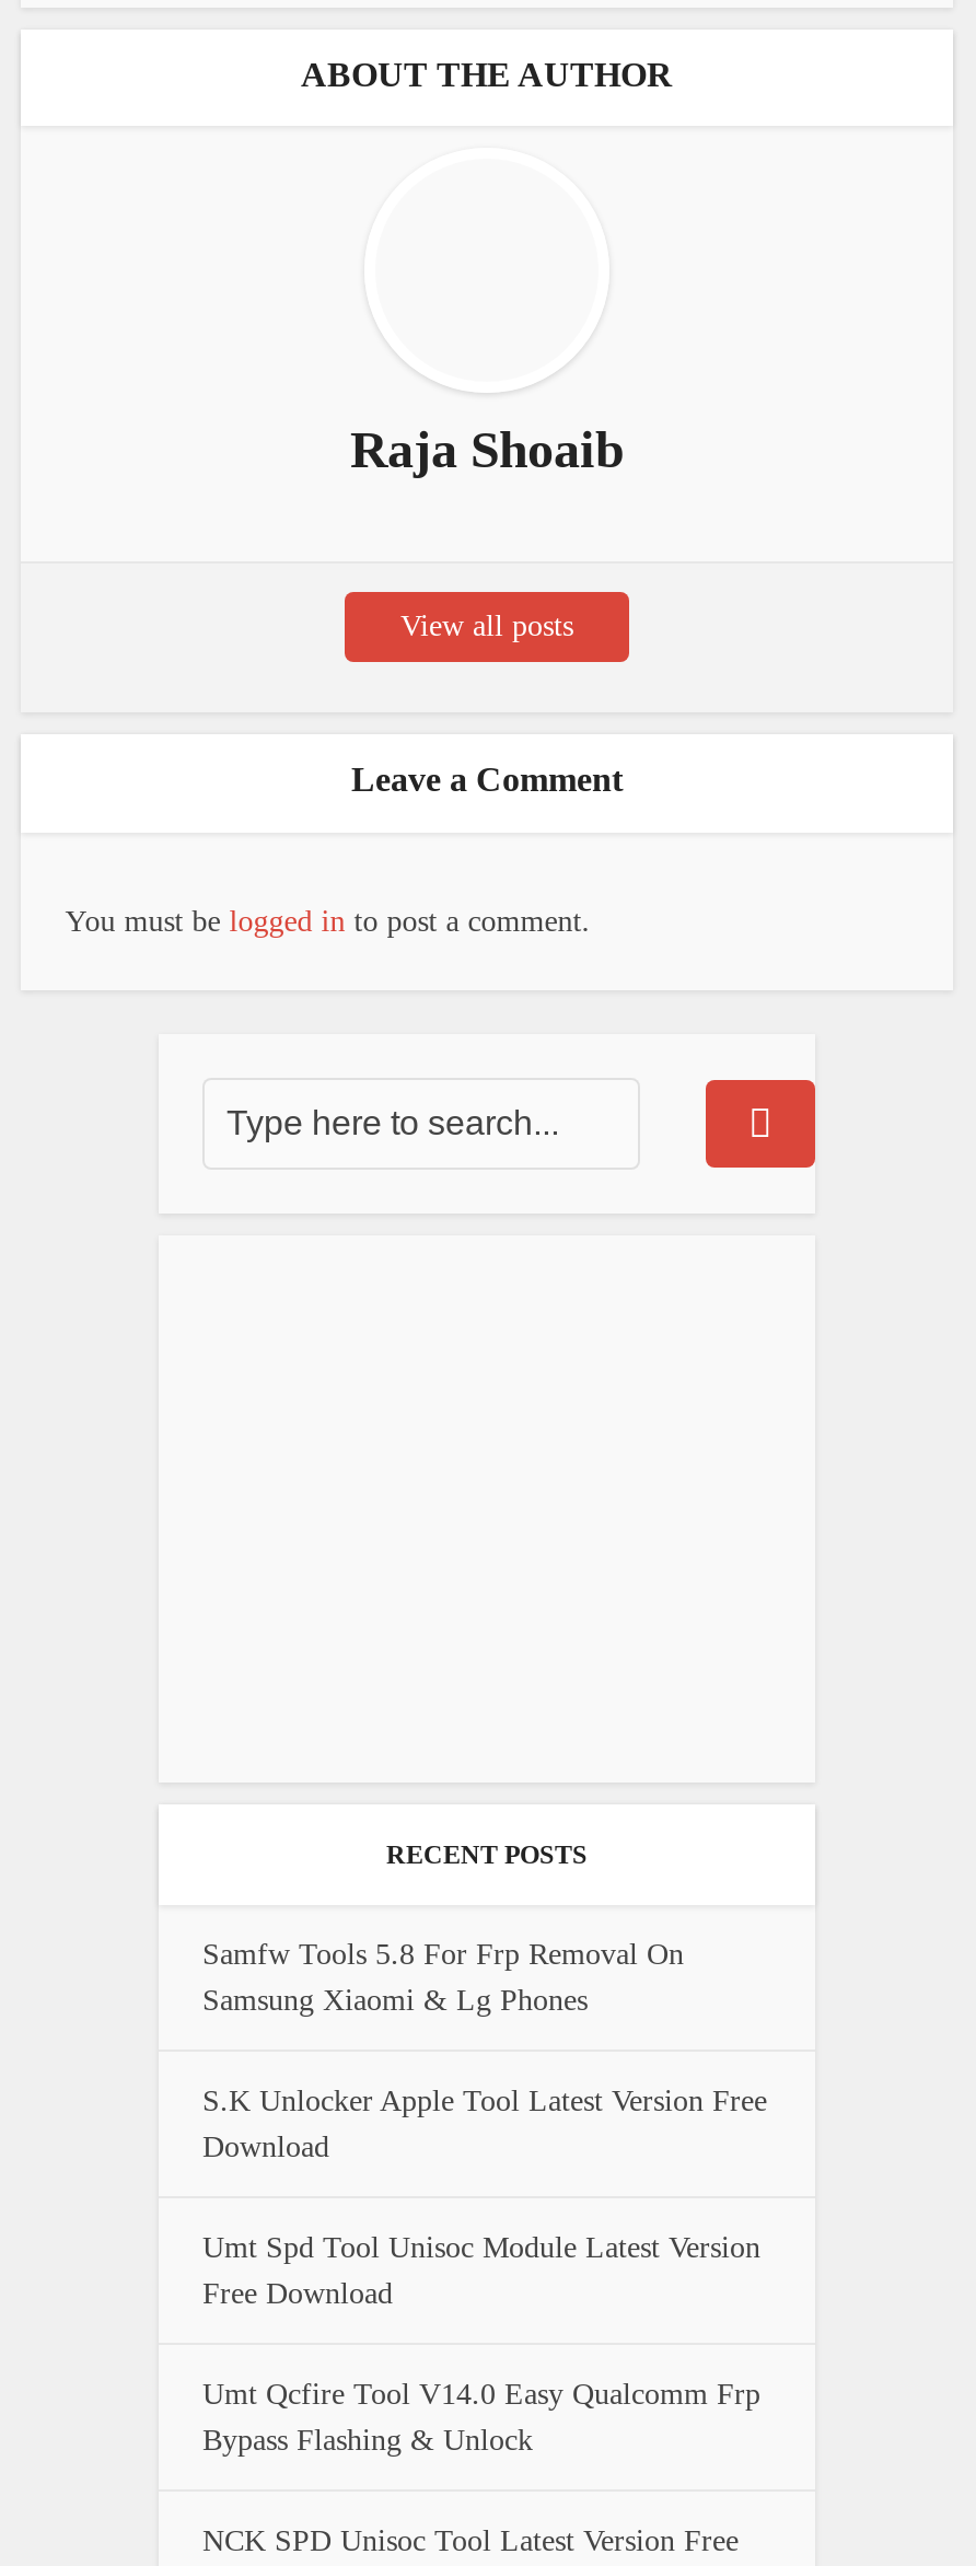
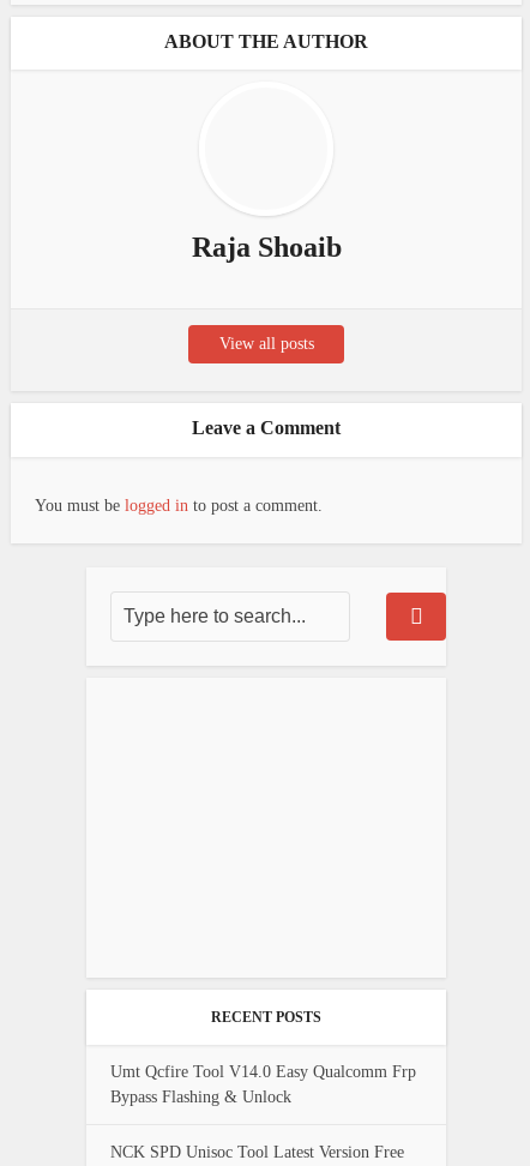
[202,1939,767,2311] Samfw Tools 5.8 For Frp Removal On | Samsung Xiaomi & Lg Phones | S.K Unlocker Apple Tool Latest Version Free | Download | Umt Spd Tool Unisoc Module Latest Version | Free Download -> none

